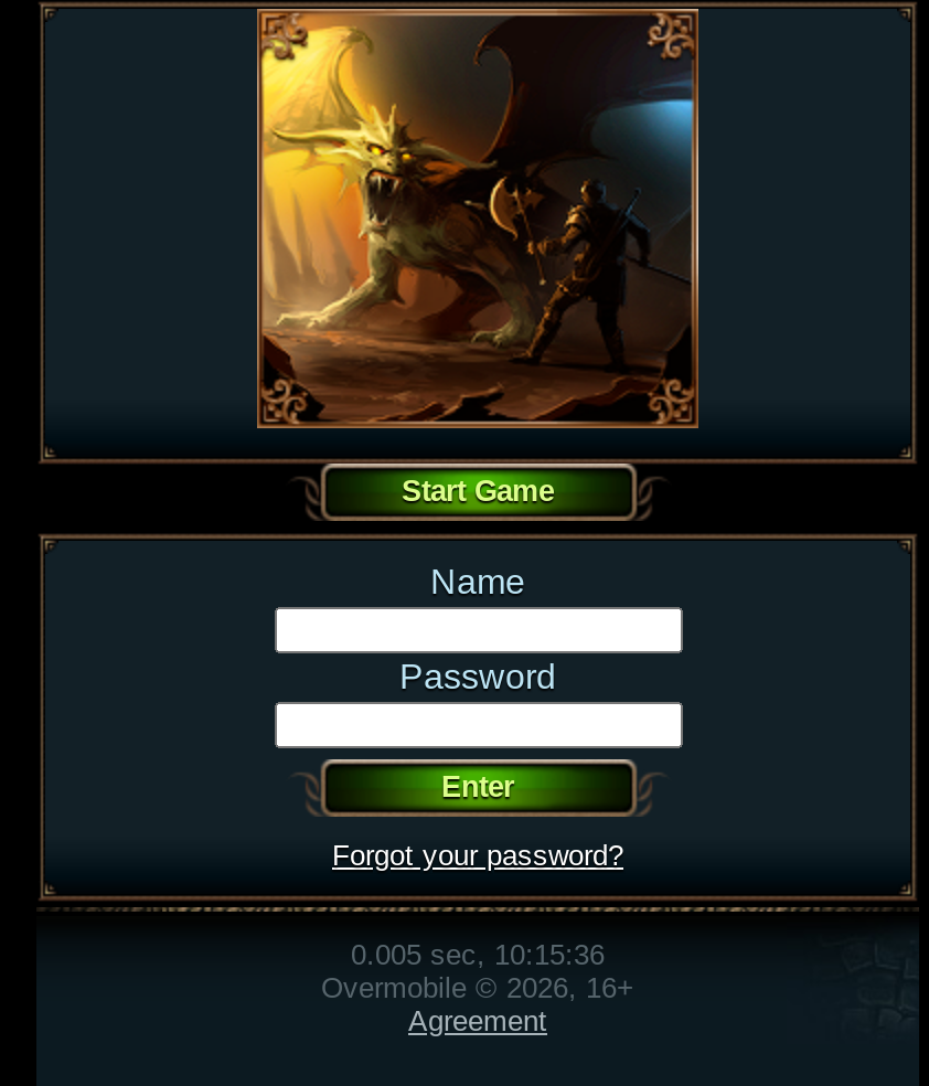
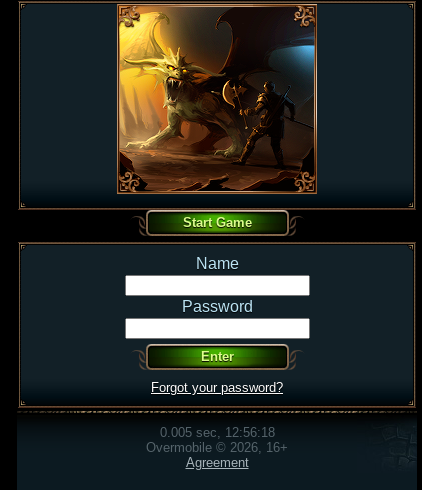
[351,937,605,970] 0.005 sec, 10:15:36 -> [159,424,274,439] 0.005 sec, 12:56:18

